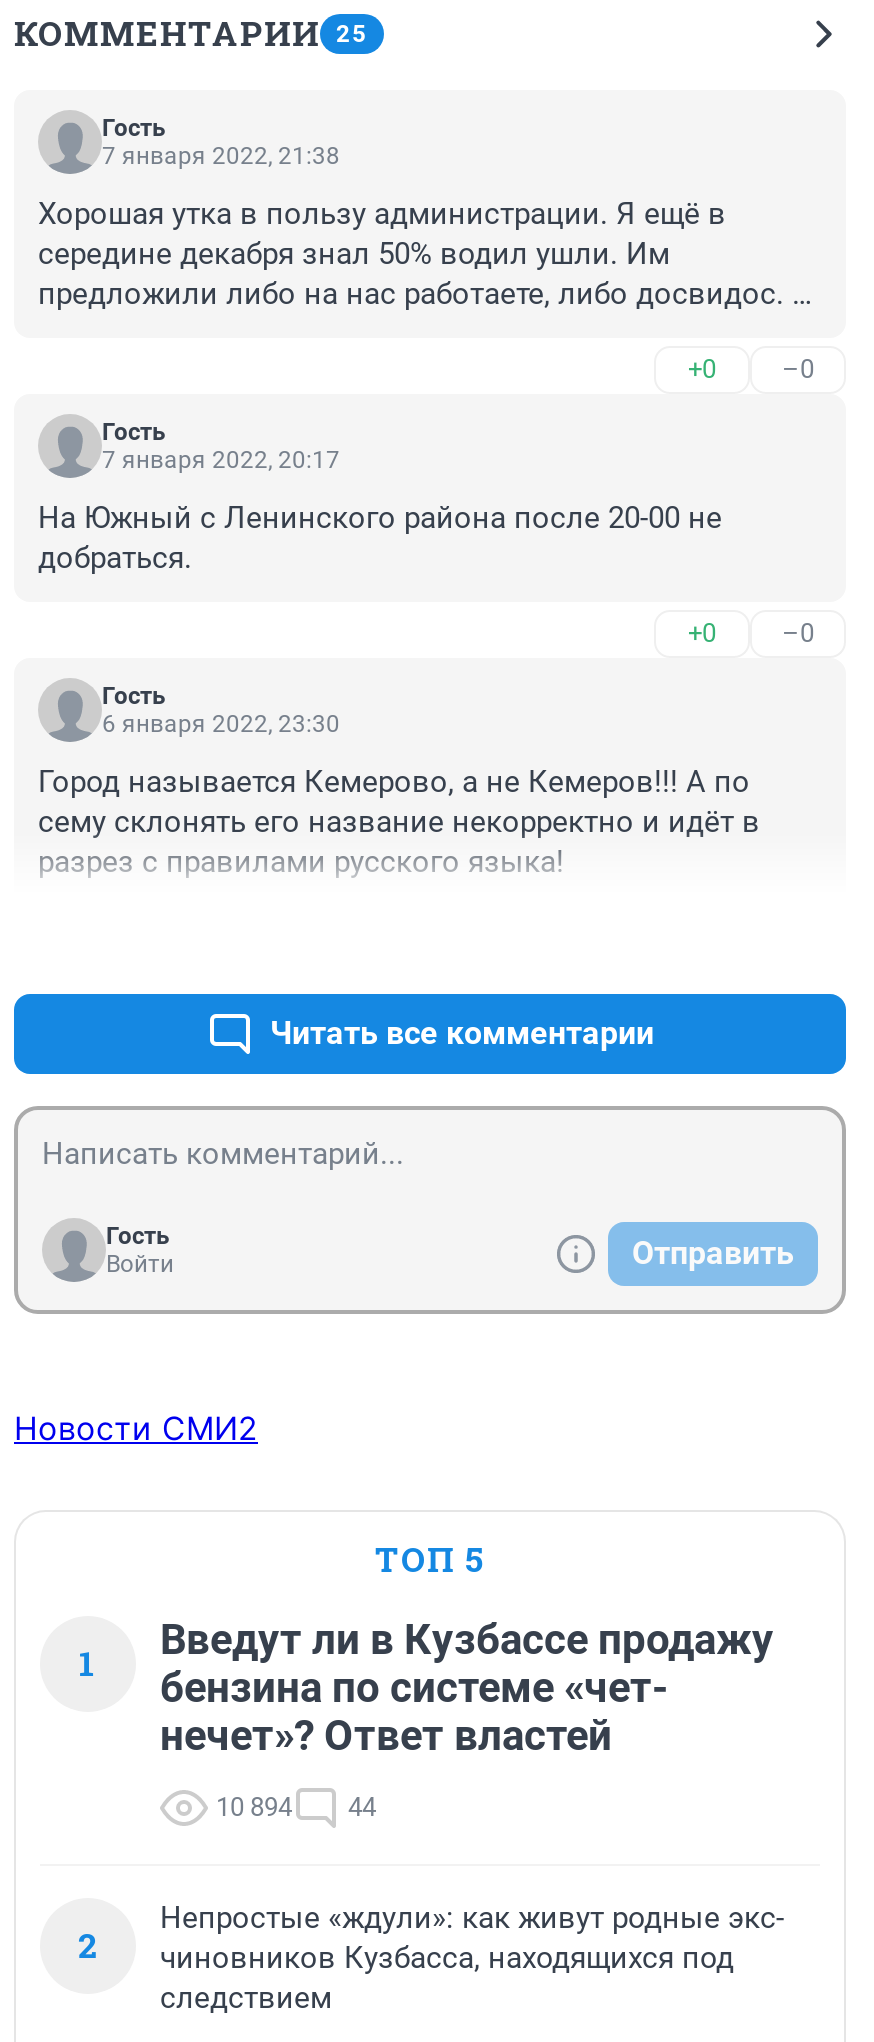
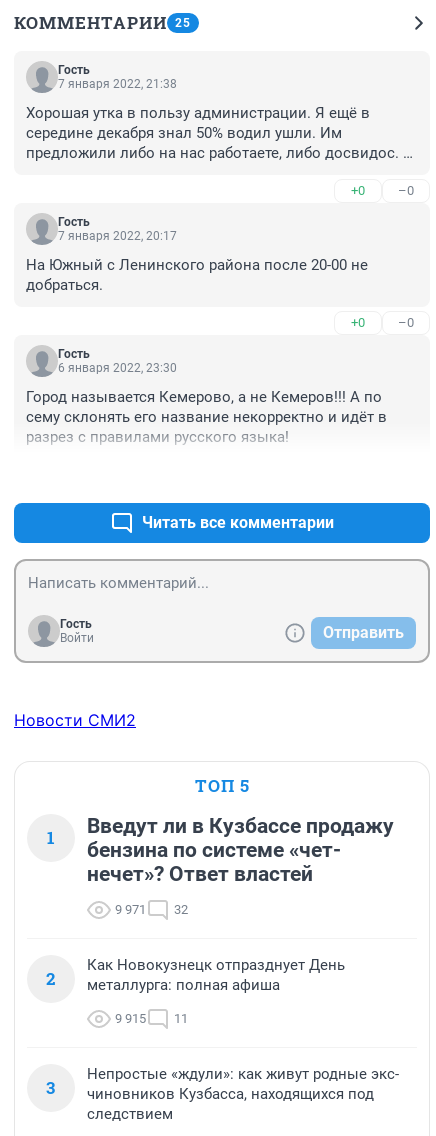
none -> [46,956,345,1099] Как Новокузнецк отпразднует День | металлурга: полная афиша | 9 915 | 11 | 3
[216,1792,292,1822] 10 894 -> [115,902,146,917] 9 971
[348,1792,376,1822] 44 -> [174,902,188,917] 32

